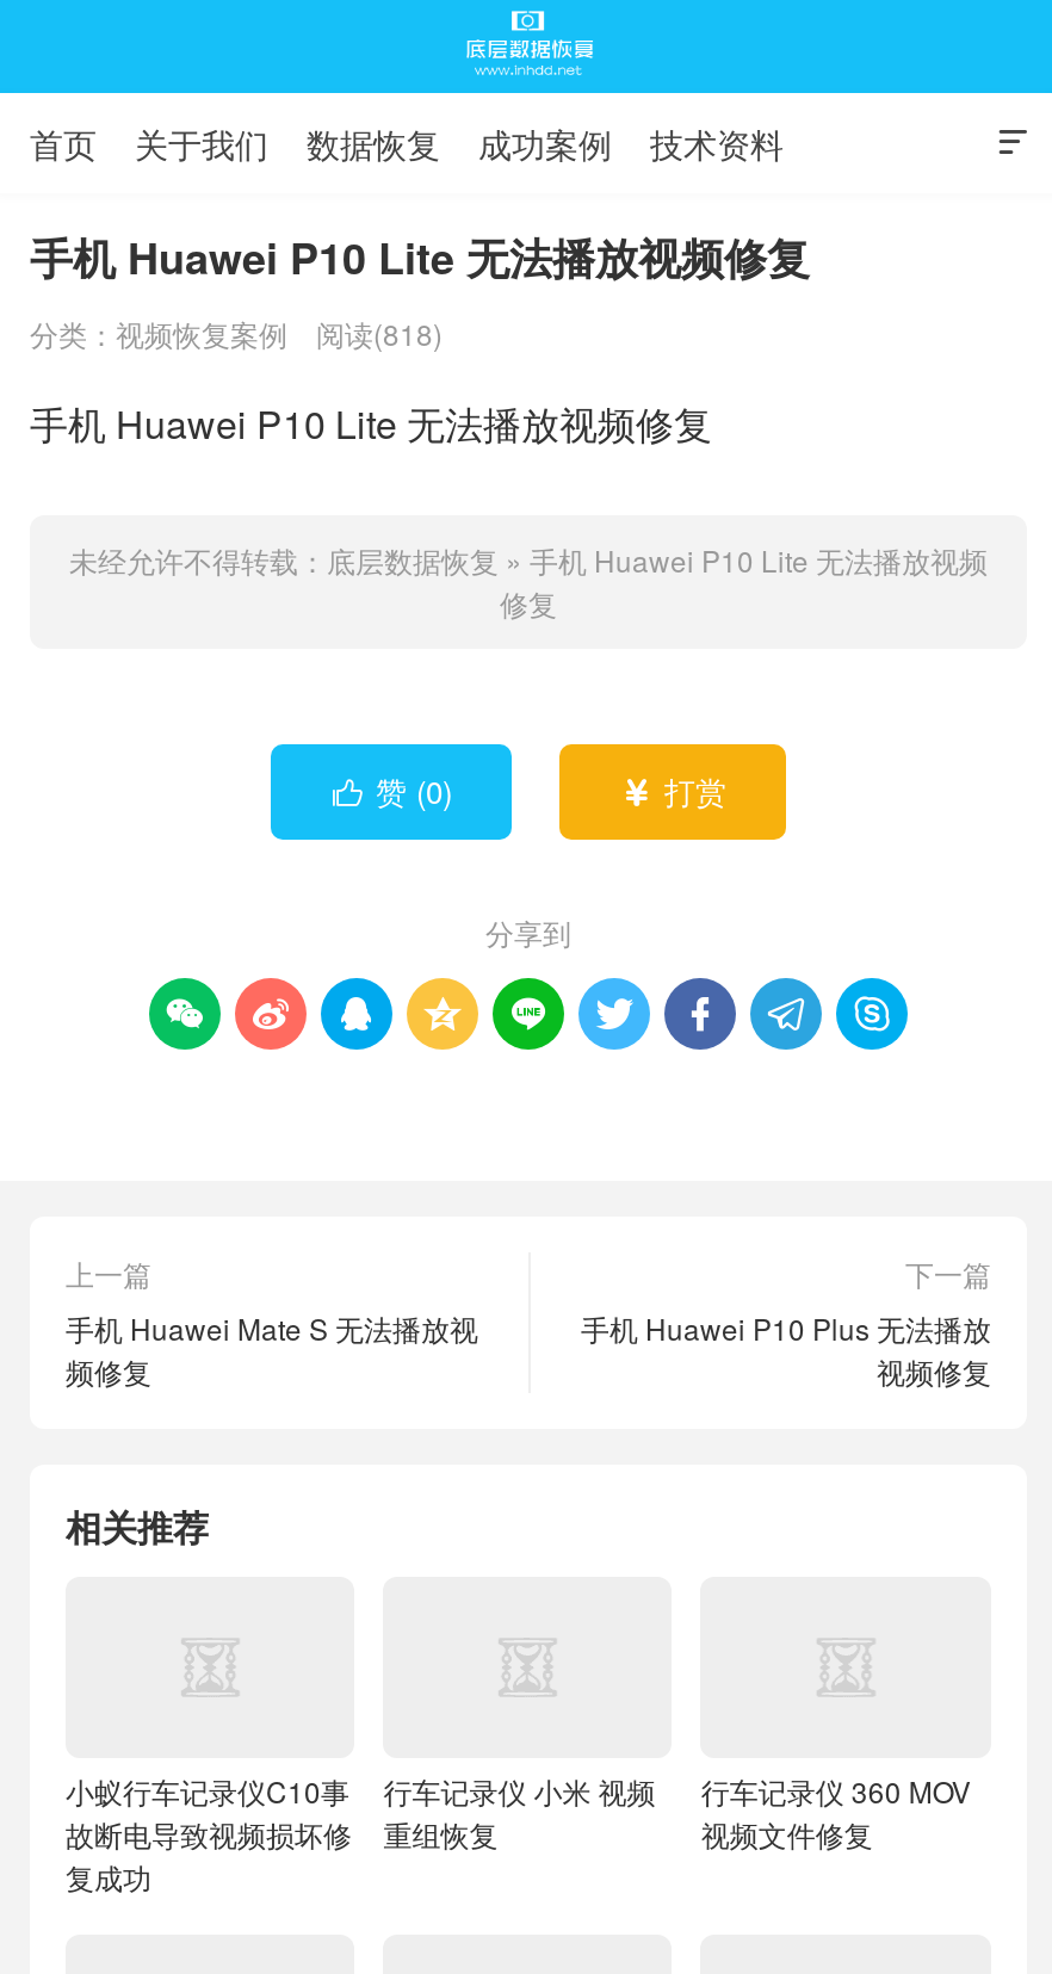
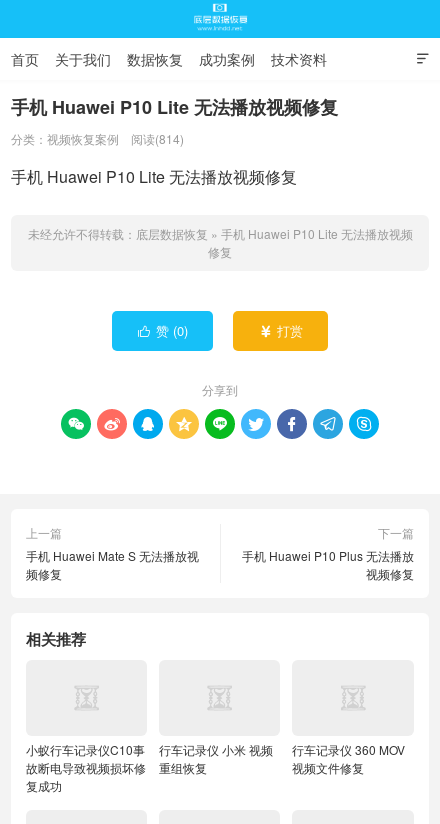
[30,313,443,353] 分类：视频恢复案例 阅读(818) -> [11,130,184,147] 分类：视频恢复案例 阅读(814)

